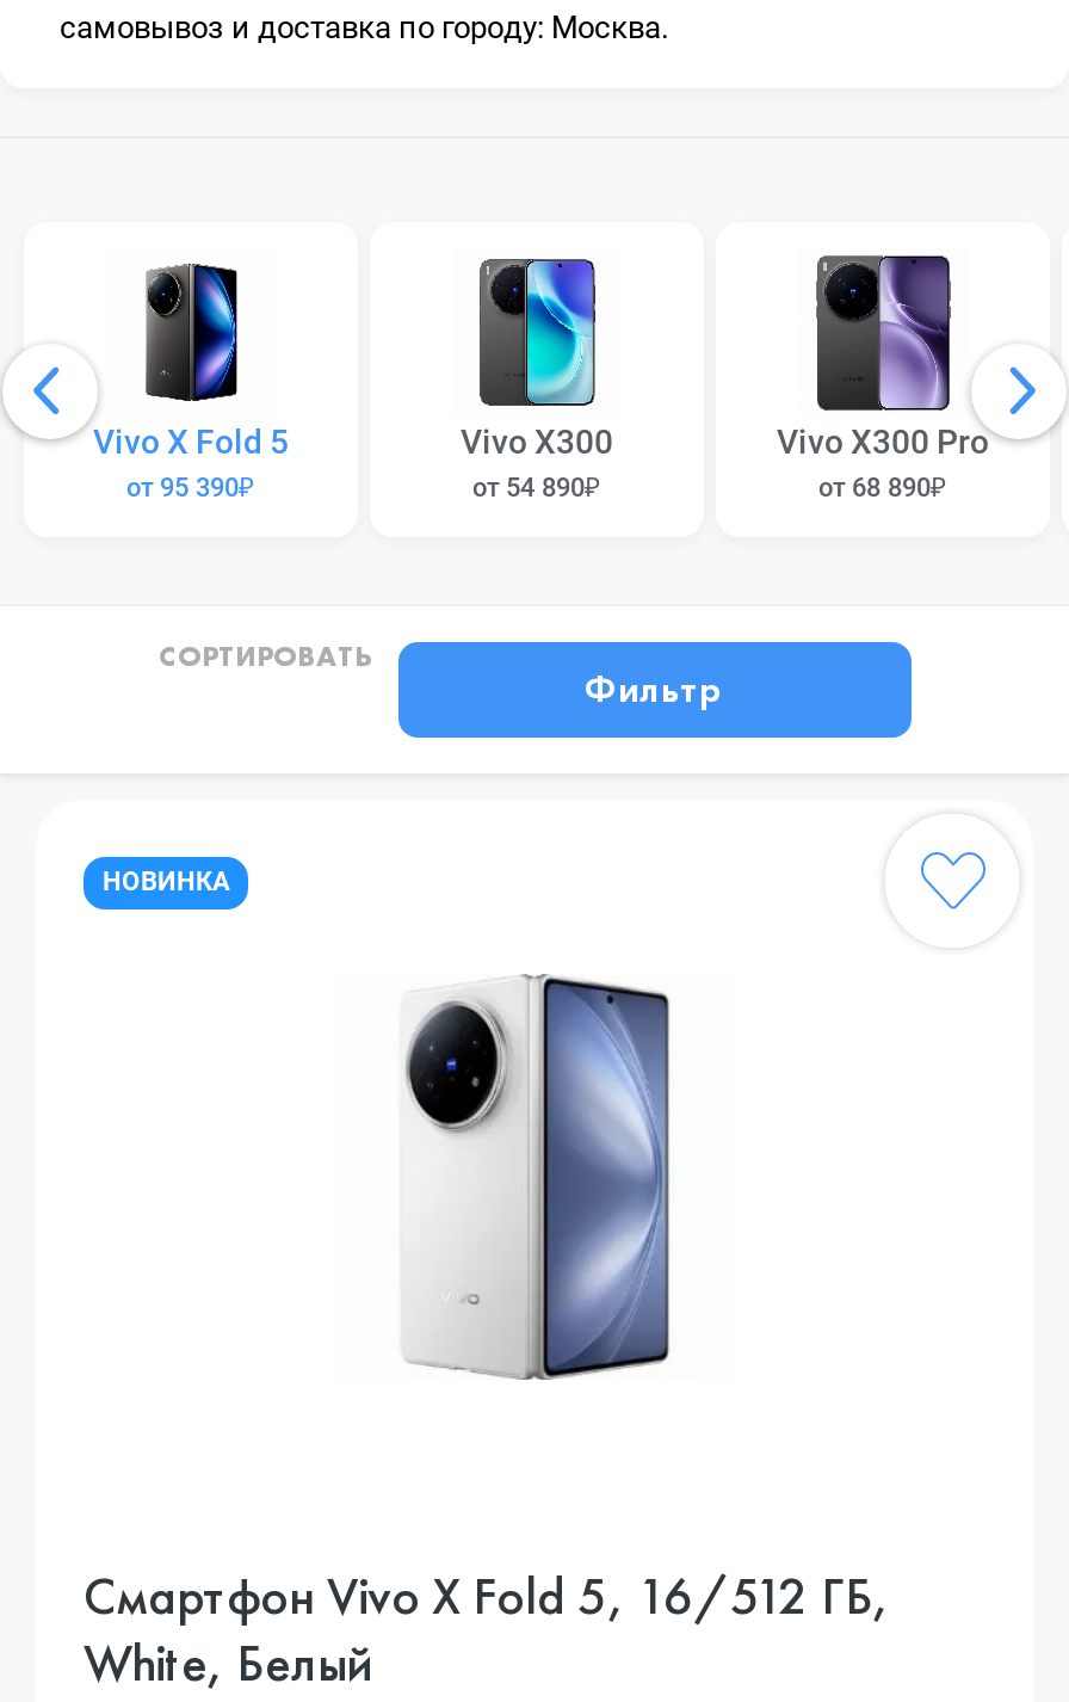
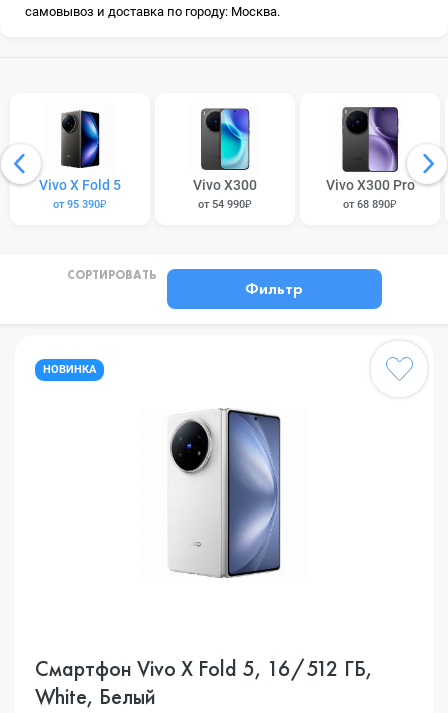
[472,473,601,504] от 54 890₽ -> [198,198,252,211] от 54 990₽

